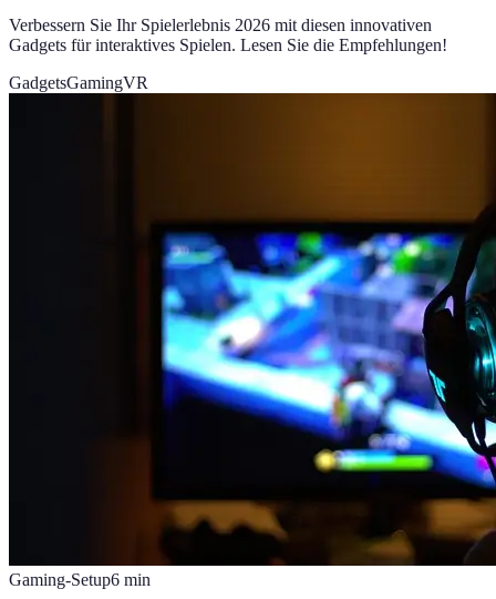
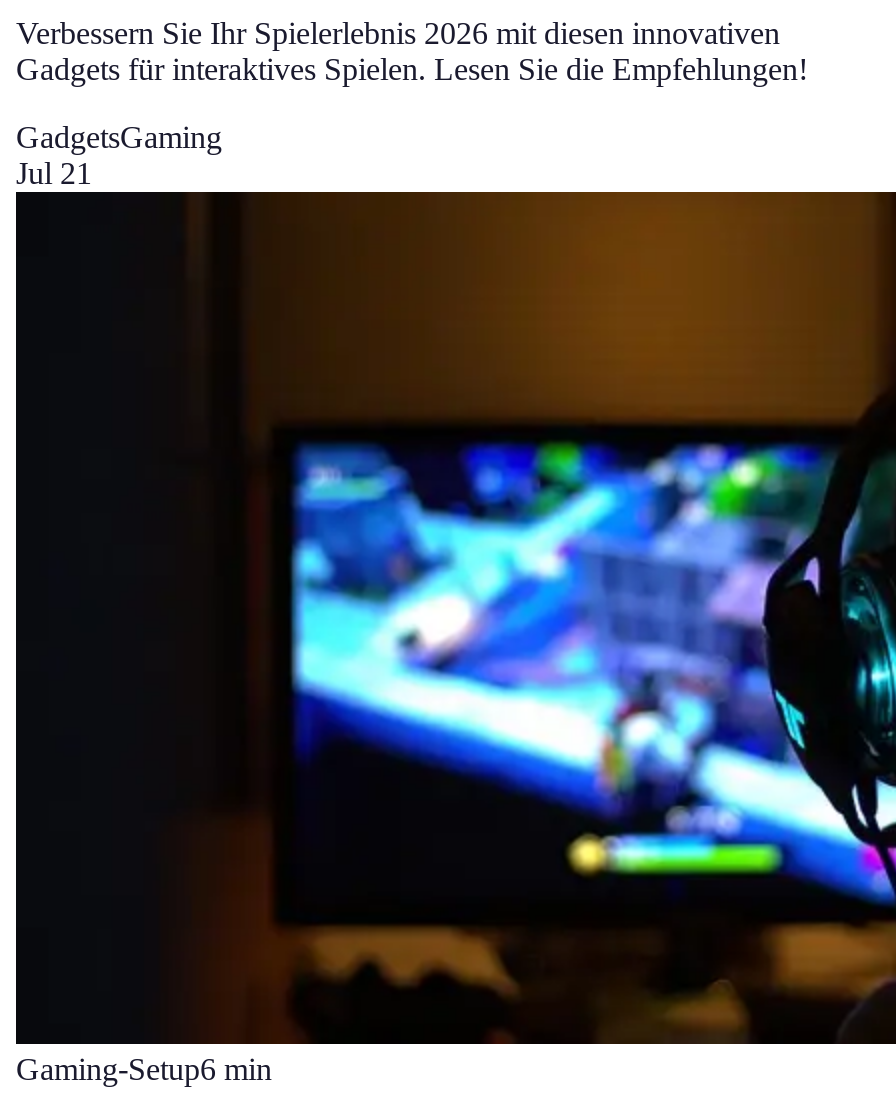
[9,73,148,92] GadgetsGamingVR -> [16,120,222,190] GadgetsGaming | Jul 21

